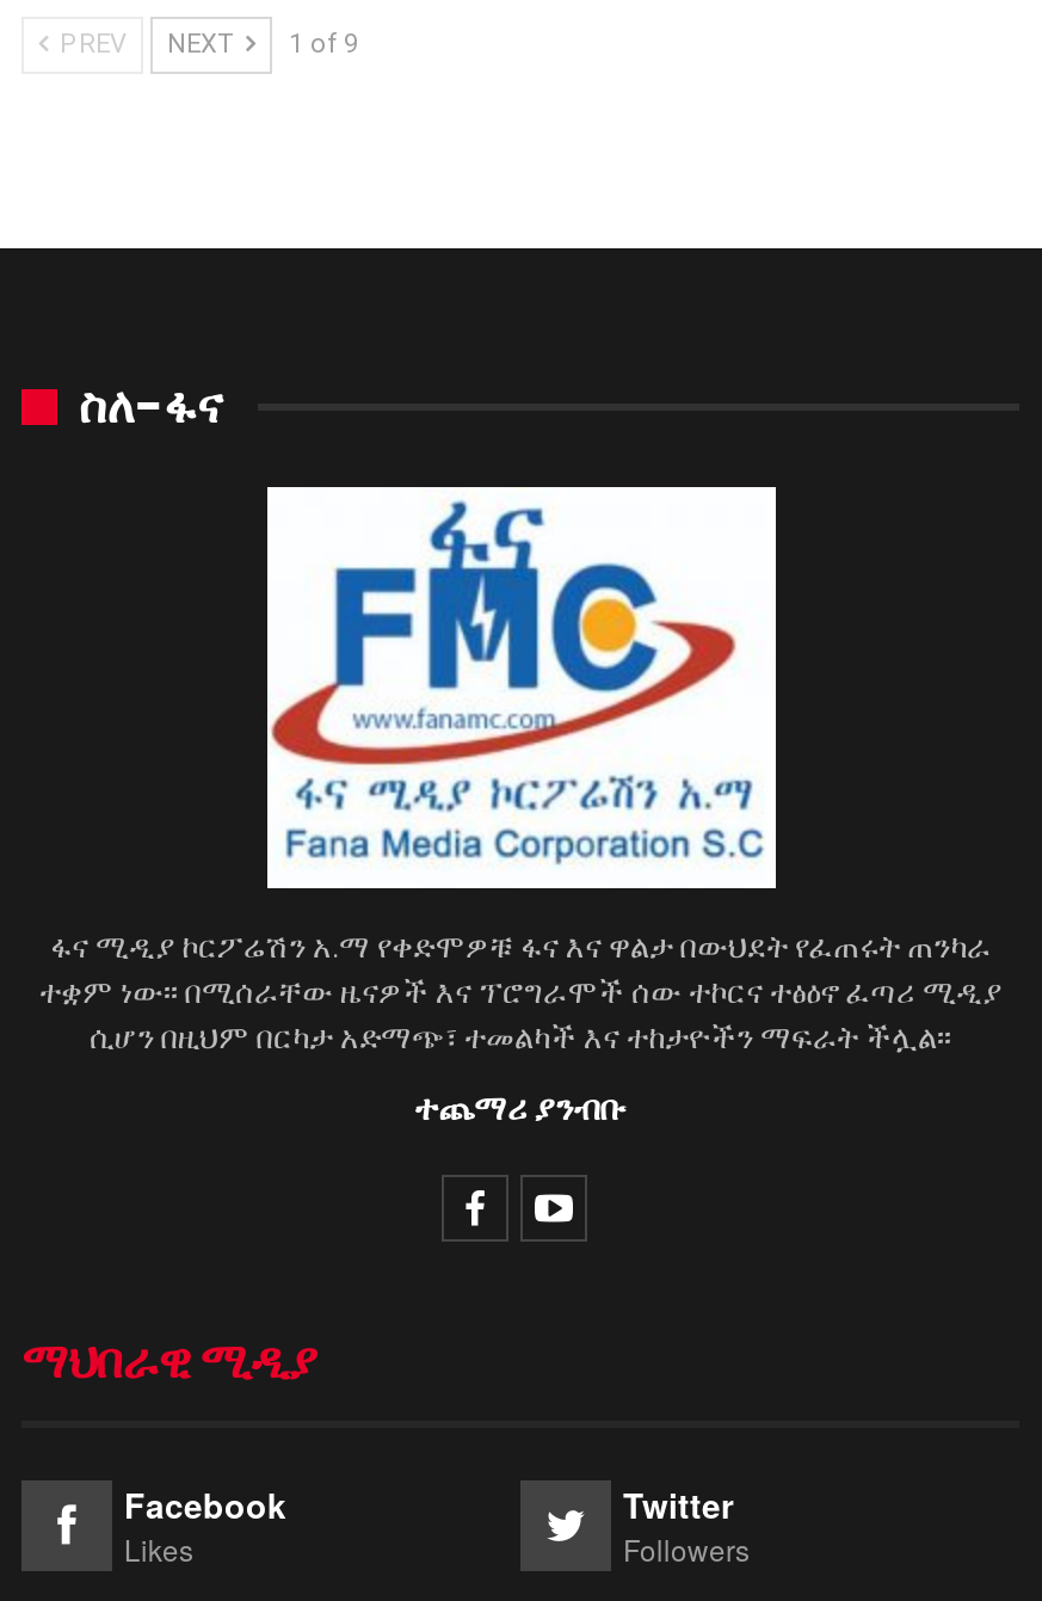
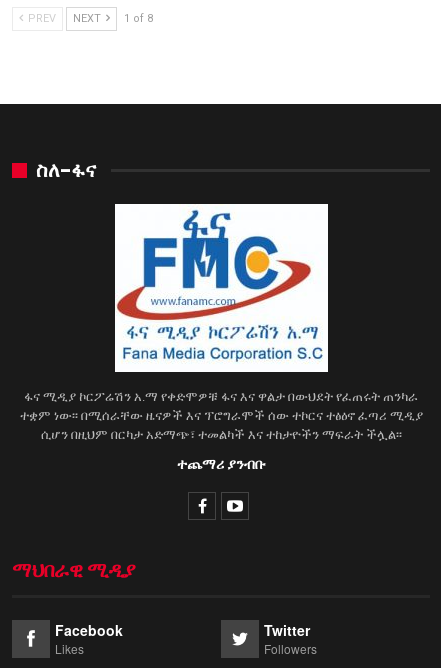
[53,28,358,59] PREV NEXT 1 of 9 -> [25,12,153,25] PREV NEXT 1 of 8

